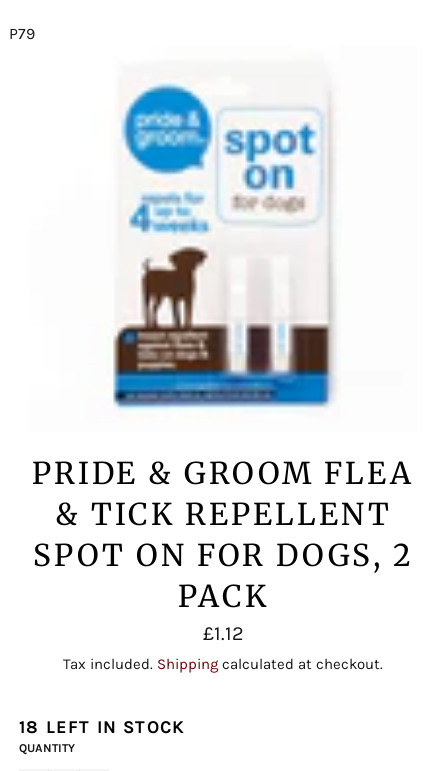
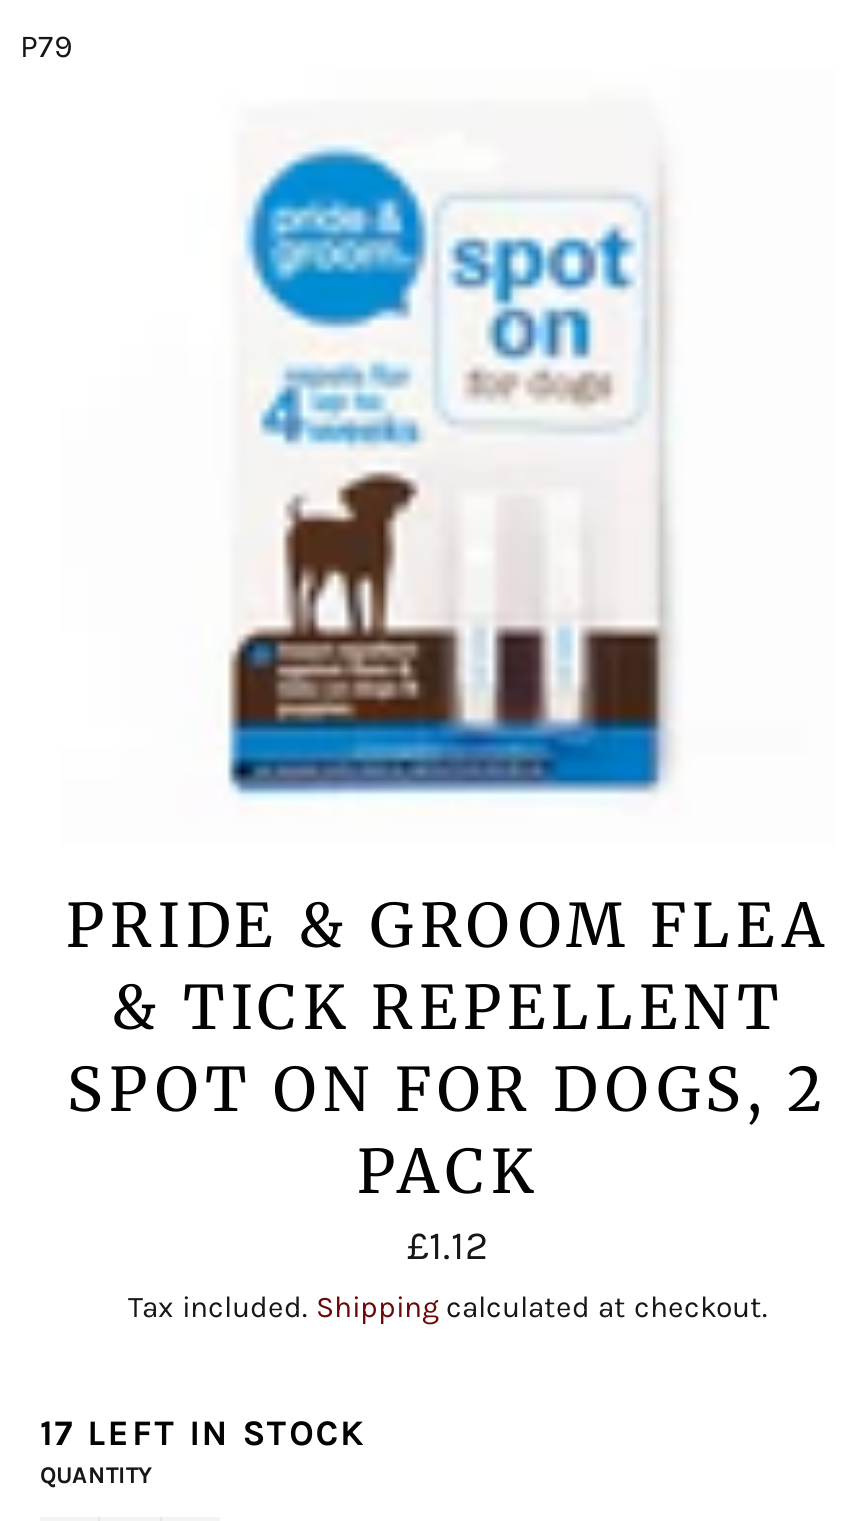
[19,716,185,738] 18 LEFT IN STOCK -> [40,1410,366,1454] 17 LEFT IN STOCK

